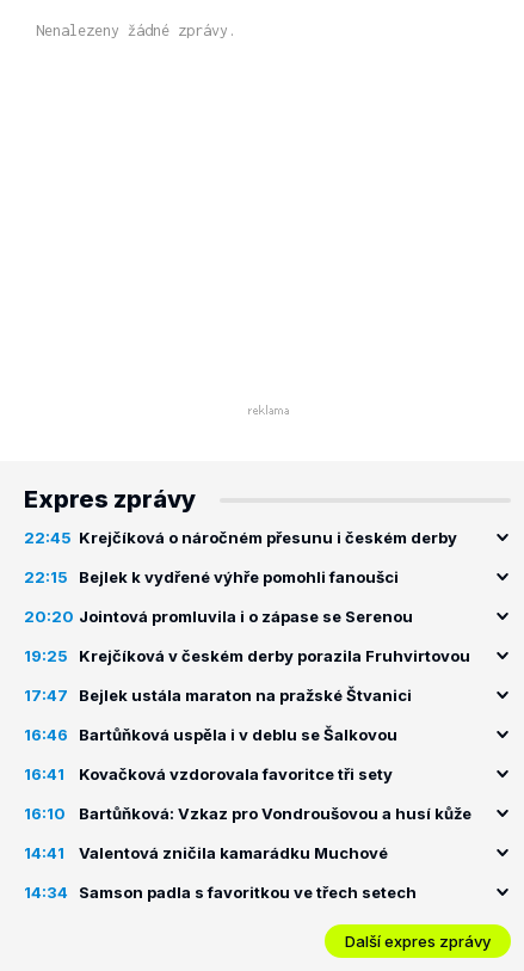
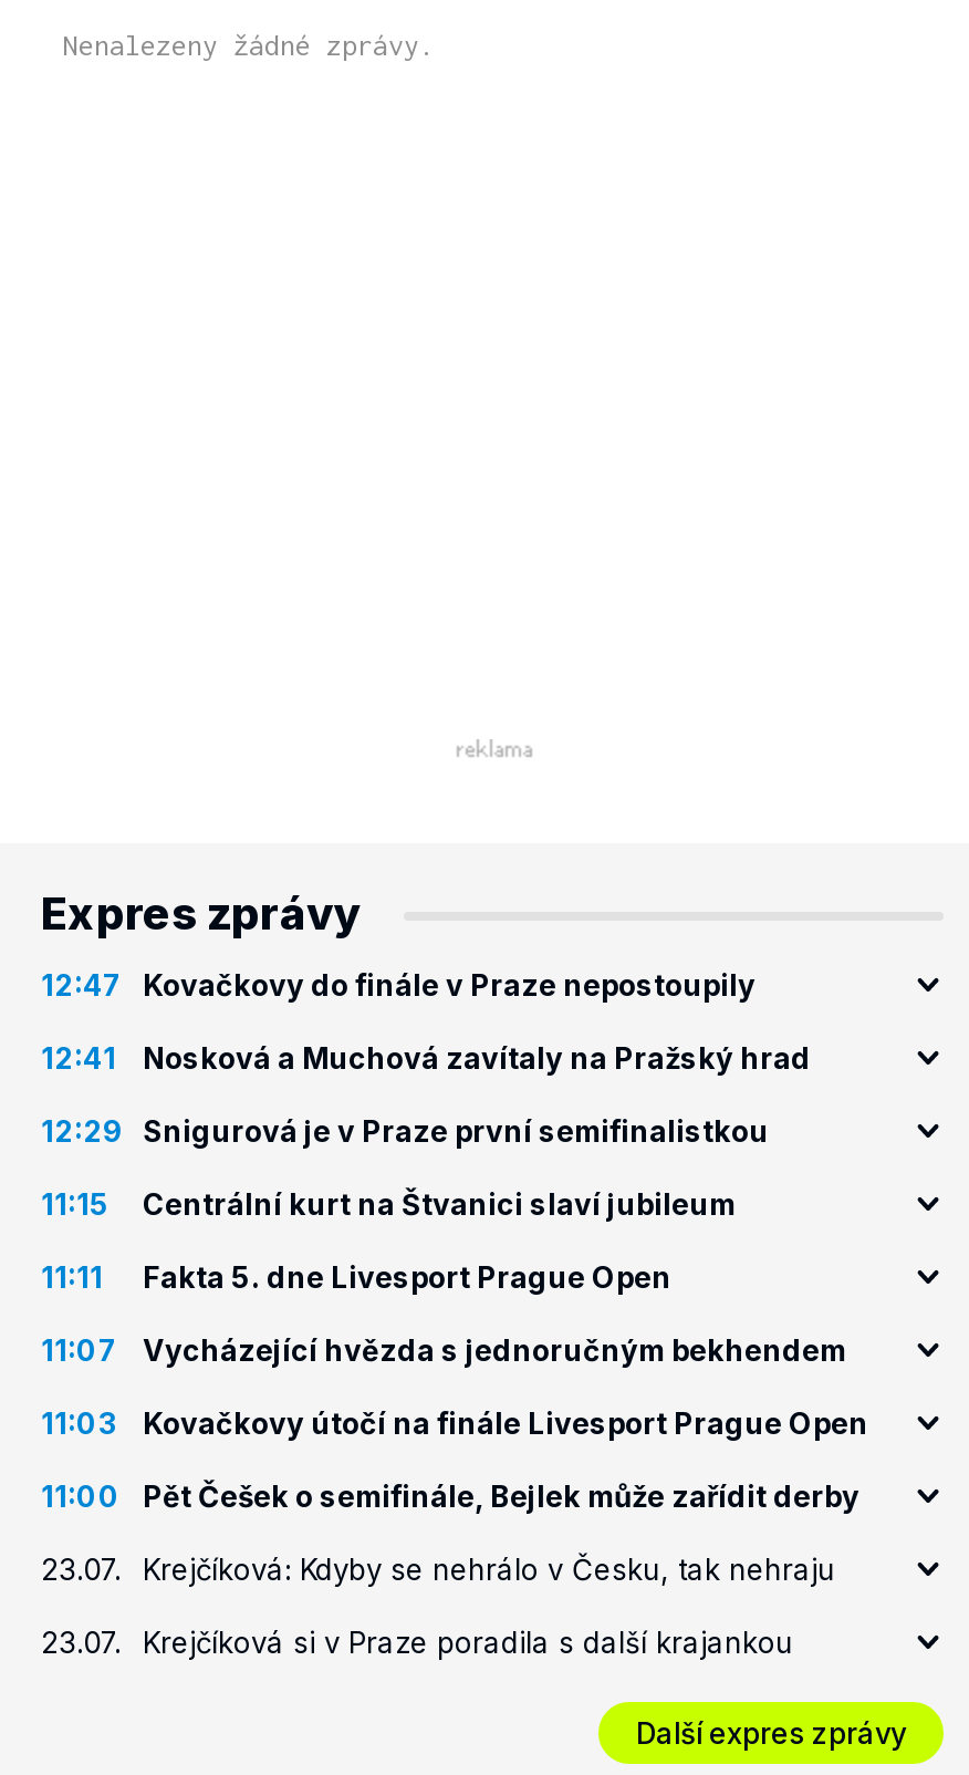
[24,528,457,547] 22:45 Krejčíková o náročném přesunu i českém derby -> [41,967,756,1003] 12:47 Kovačkovy do finále v Praze nepostoupily
[24,567,399,586] 22:15 Bejlek k vydřené výhře pomohli fanoušci -> [41,1040,811,1076] 12:41 | Nosková a Muchová zavítaly na Pražský hrad
[24,607,413,626] 20:20 Jointová promluvila i o zápase se Serenou -> [41,1113,769,1149] 12:29 Snigurová je v Praze první semifinalistkou
[24,646,470,665] 19:25 Krejčíková v českém derby porazila Fruhvirtovou -> [41,1186,736,1222] 11:15 | Centrální kurt na Štvanici slaví jubileum
[24,686,412,705] 17:47 Bejlek ustála maraton na pražské Štvanici -> [41,1259,671,1295] 11:11 | Fakta 5. dne Livesport Prague Open
[24,725,397,744] 16:46 Bartůňková uspěla i v deblu se Šalkovou -> [41,1332,846,1368] 11:07 | Vycházející hvězda s jednoručným bekhendem
[24,764,393,783] 16:41 | Kovačková vzdorovala favoritce tři sety -> [41,1405,868,1441] 11:03 | Kovačkovy útočí na finále Livesport Prague Open
[24,804,471,823] 16:10 | Bartůňková: Vzkaz pro Vondroušovou a husí kůže -> [41,1478,859,1514] 11:00 | Pět Češek o semifinále, Bejlek může zařídit derby
[24,843,388,862] 14:41 | Valentová zničila kamarádku Muchové -> [41,1551,835,1587] 23.07. | Krejčíková: Kdyby se nehrálo v Česku, tak nehraju
[24,883,417,902] 14:34 Samson padla s favoritkou ve třech setech -> [41,1625,793,1660] 23.07. | Krejčíková si v Praze poradila s další krajankou

